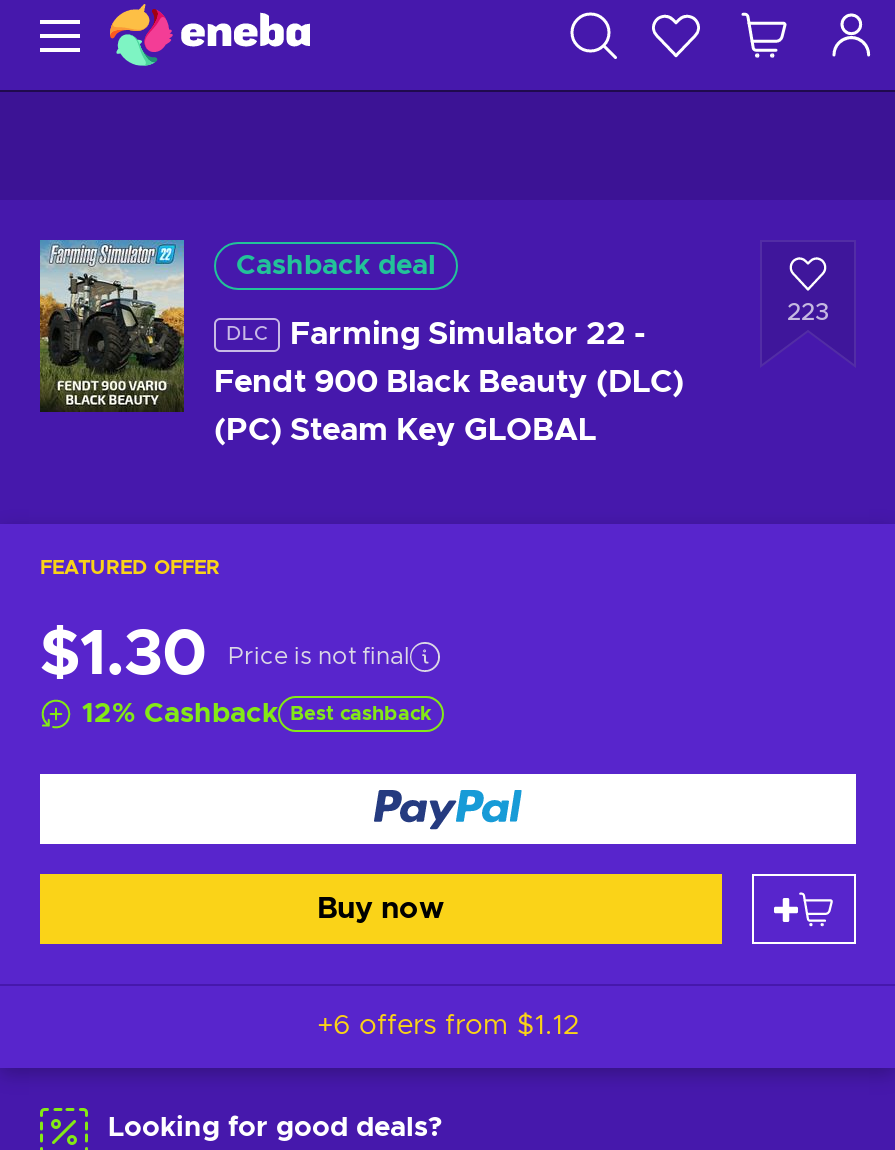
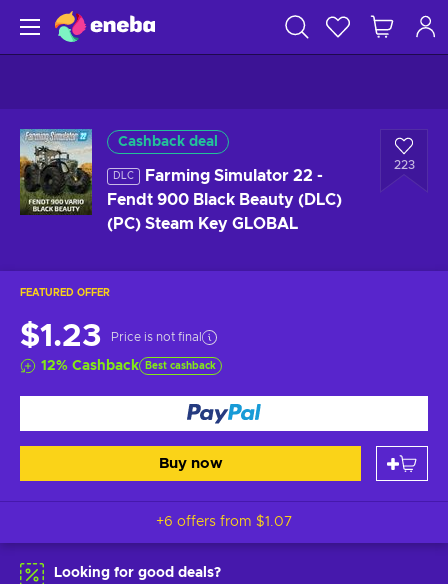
[40,624,410,688] $1.30 Price is not final -> [20,321,202,353] $1.23 Price is not final
[317,1012,579,1040] +6 offers from $1.12 -> [156,515,292,529] +6 offers from $1.07

